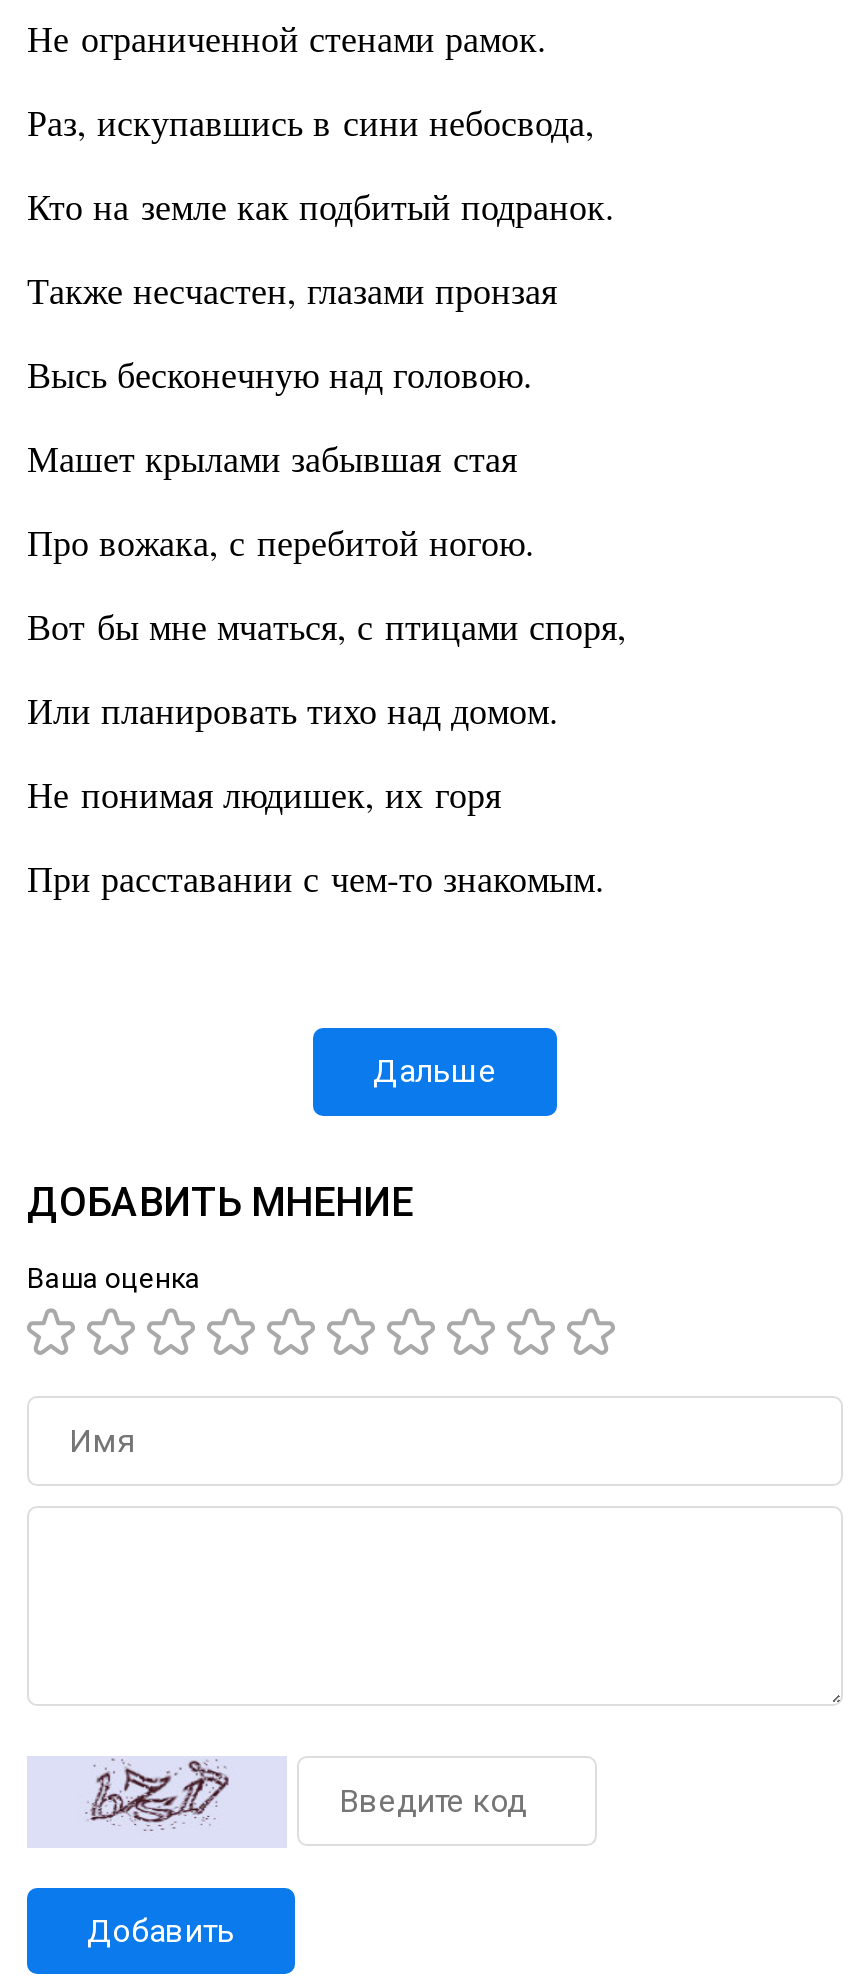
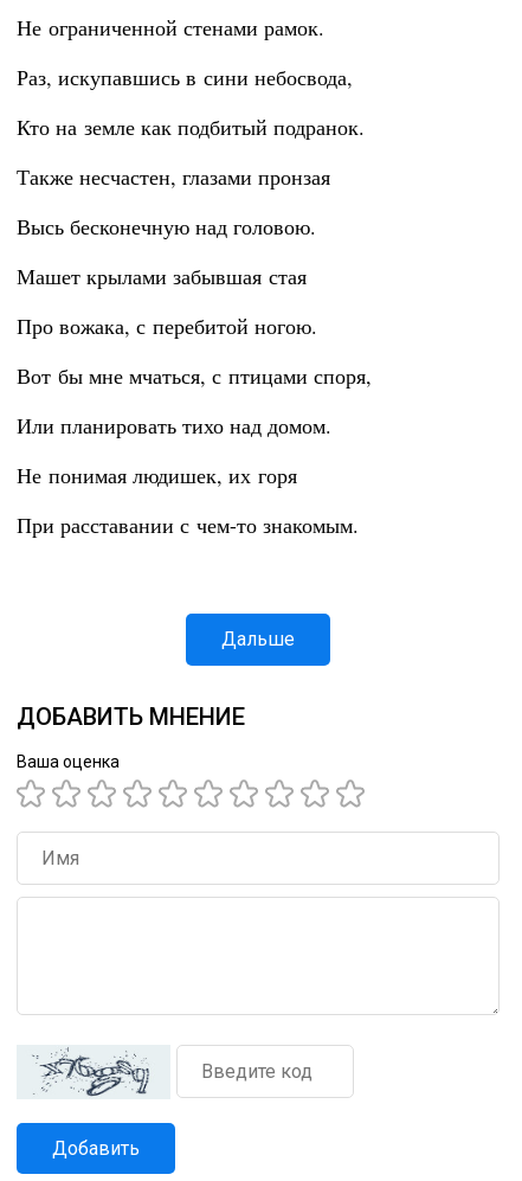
[69,1758,249,1842] [image] -> [33,1047,149,1097] [image]

